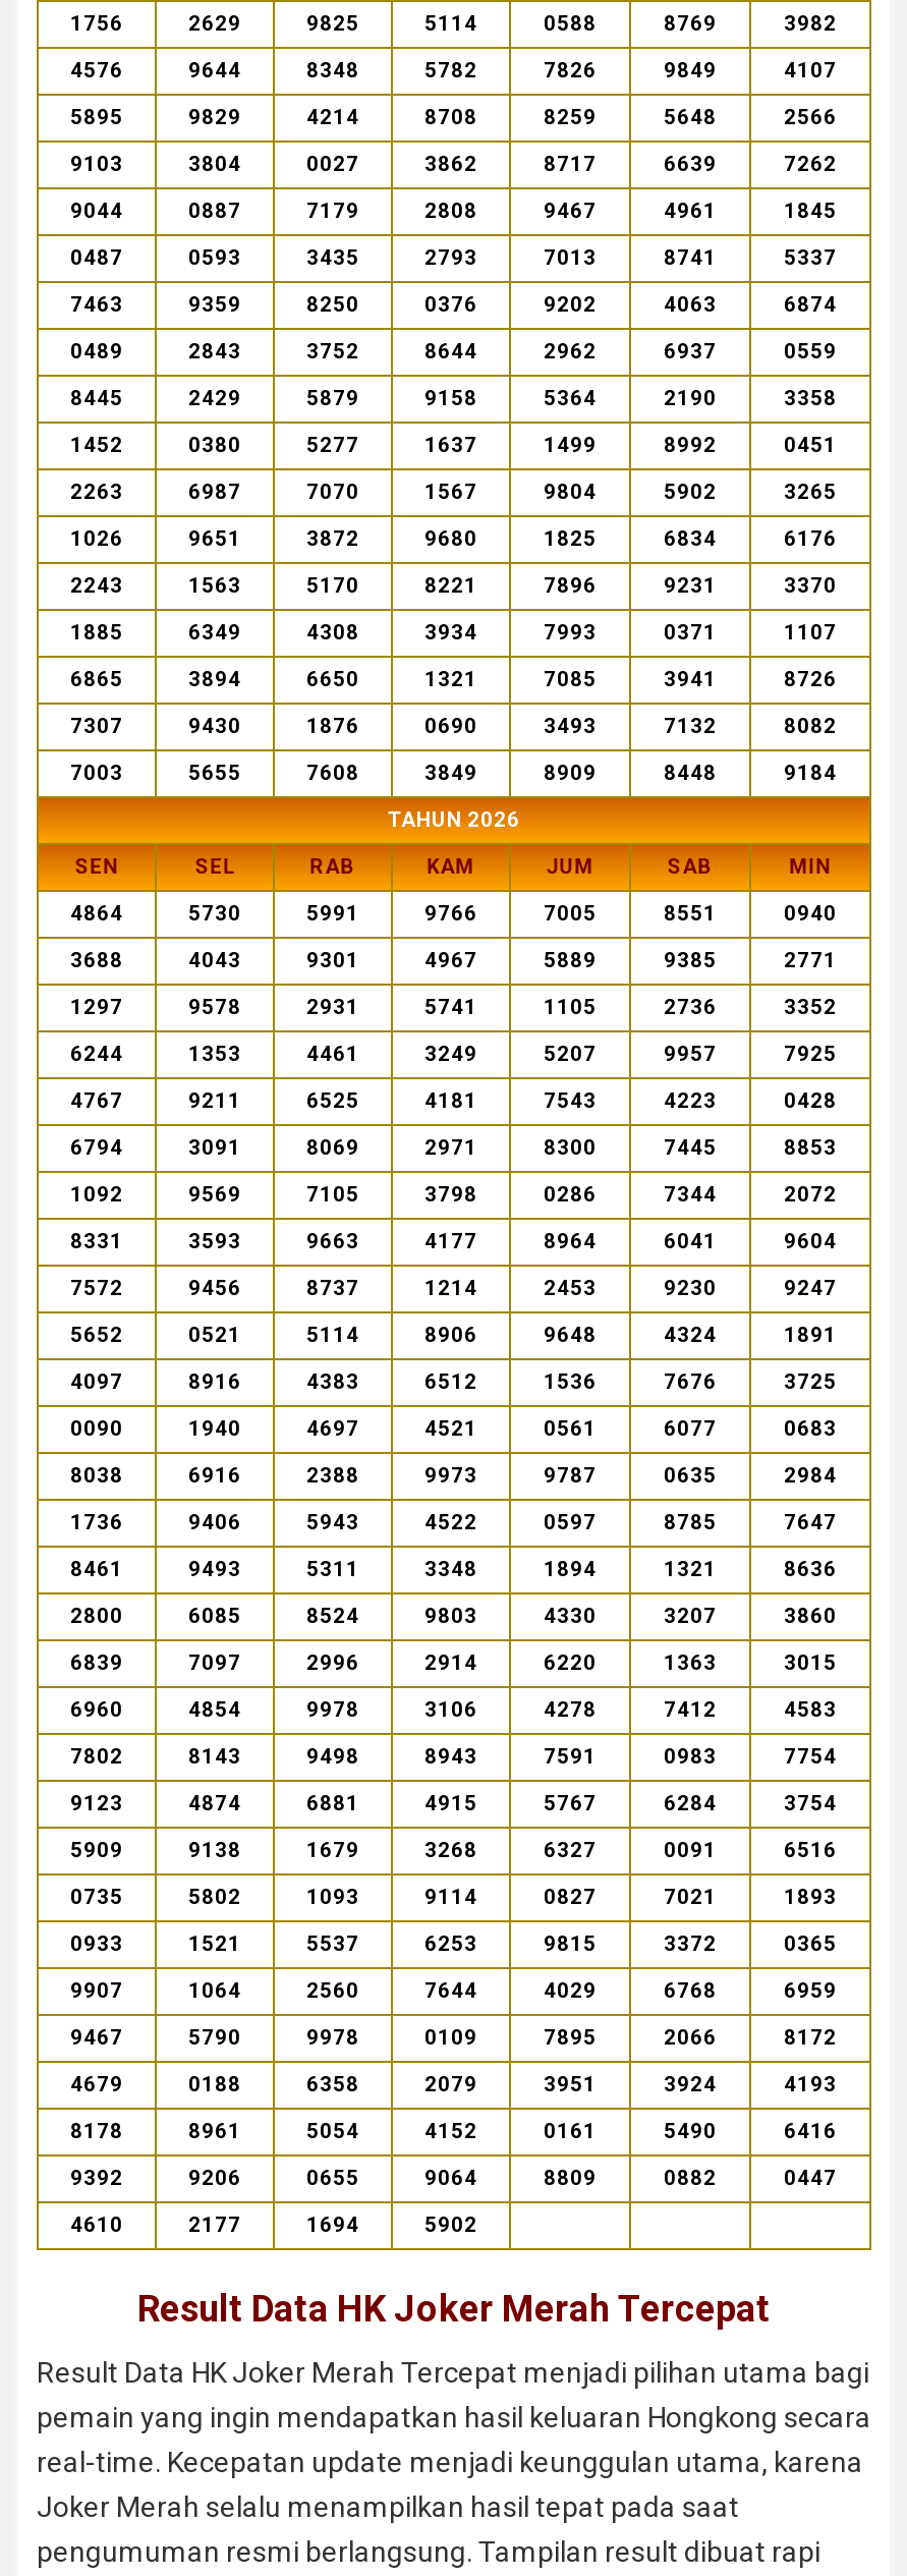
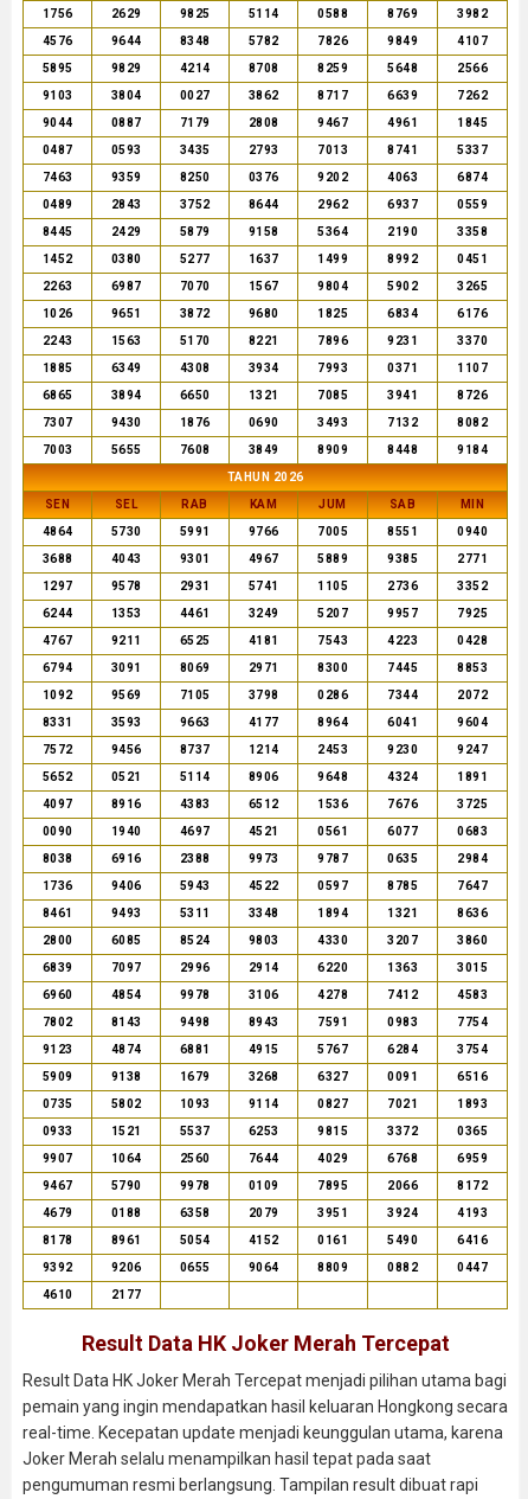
[306,2213,477,2236] 1694 | 5902 -> none

